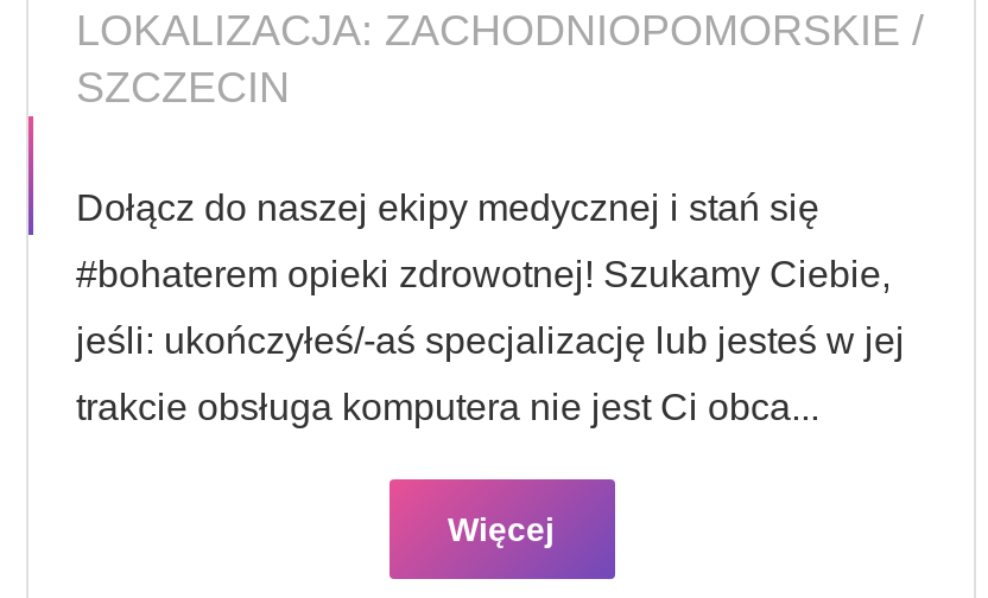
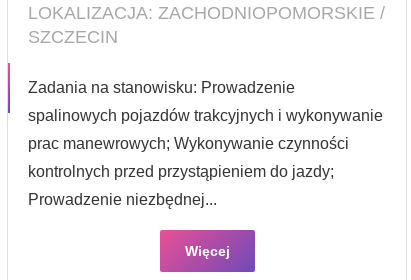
[76,187,905,427] Dołącz do naszej ekipy medycznej i stań się | #bohaterem opieki zdrowotnej! Szukamy Ciebie, | jeśli: ukończyłeś/-aś specjalizację lub jesteś w jej | trakcie obsługa komputera nie jest Ci obca... -> [28,79,383,208] Zadania na stanowisku: Prowadzenie | spalinowych pojazdów trakcyjnych i wykonywanie | prac manewrowych; Wykonywanie czynności | kontrolnych przed przystąpieniem do jazdy; | Prowadzenie niezbędnej...

